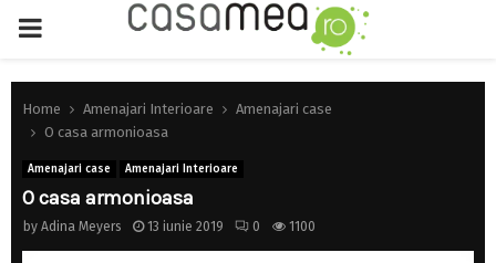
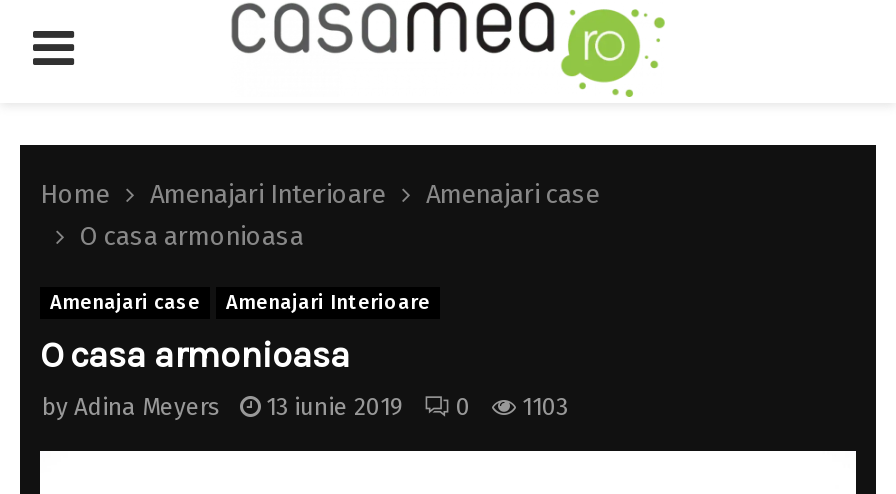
[23,219,316,234] by Adina Meyers 13 iunie 2019 0 1100 -> [42,393,568,421] by Adina Meyers 13 iunie 2019 0 1103

